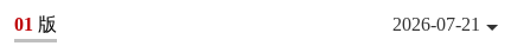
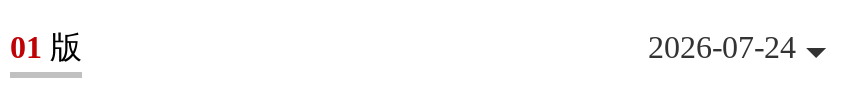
[392,14,480,34] 2026-07-21 -> [648,30,796,64] 2026-07-24

